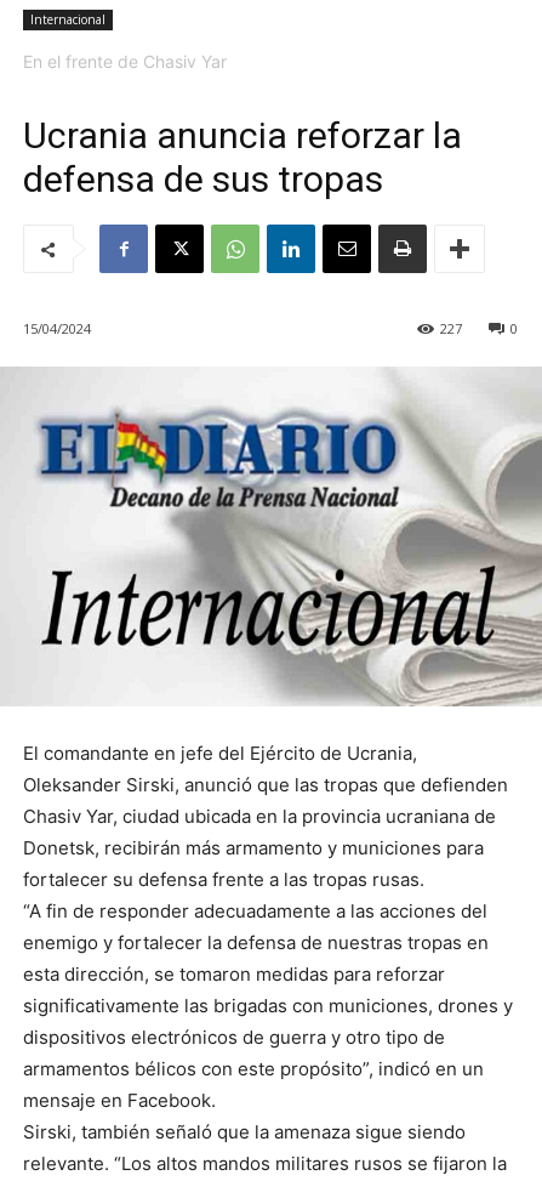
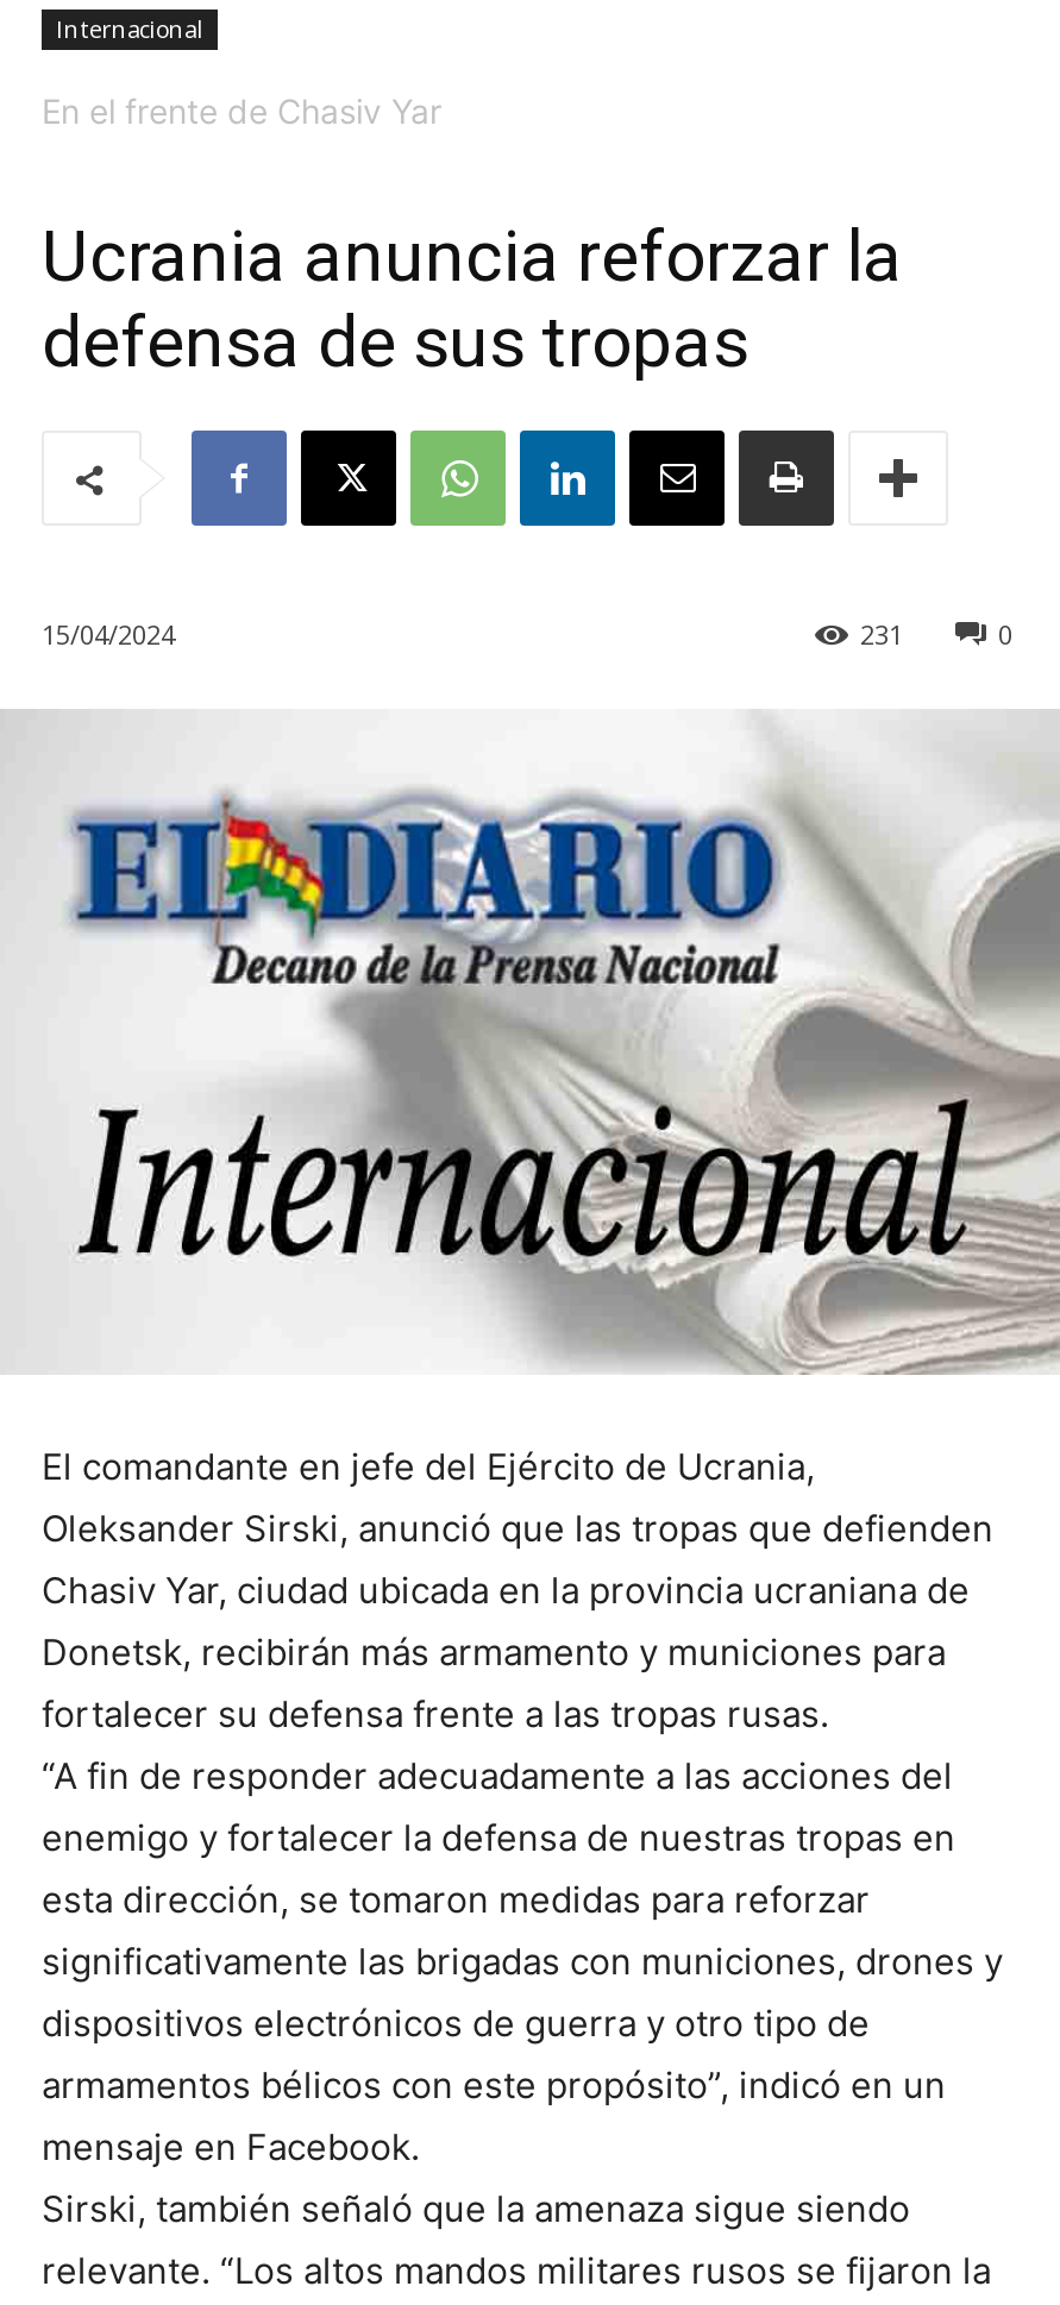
[440,319,462,338] 227 -> [860,616,903,652] 231

